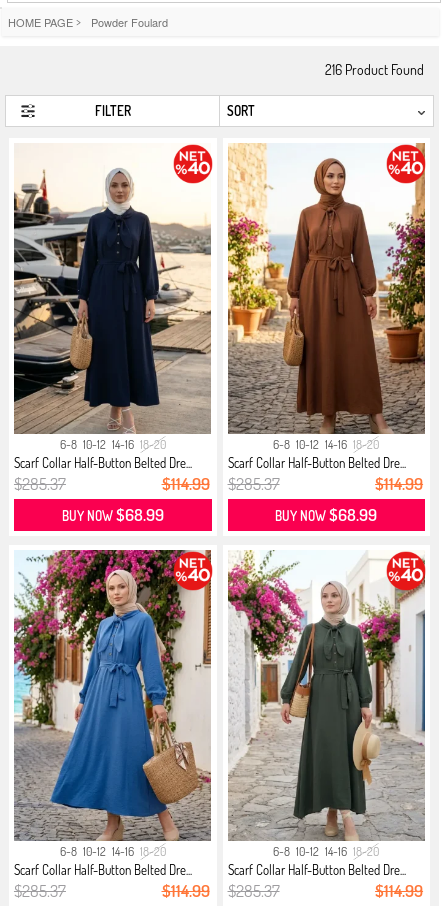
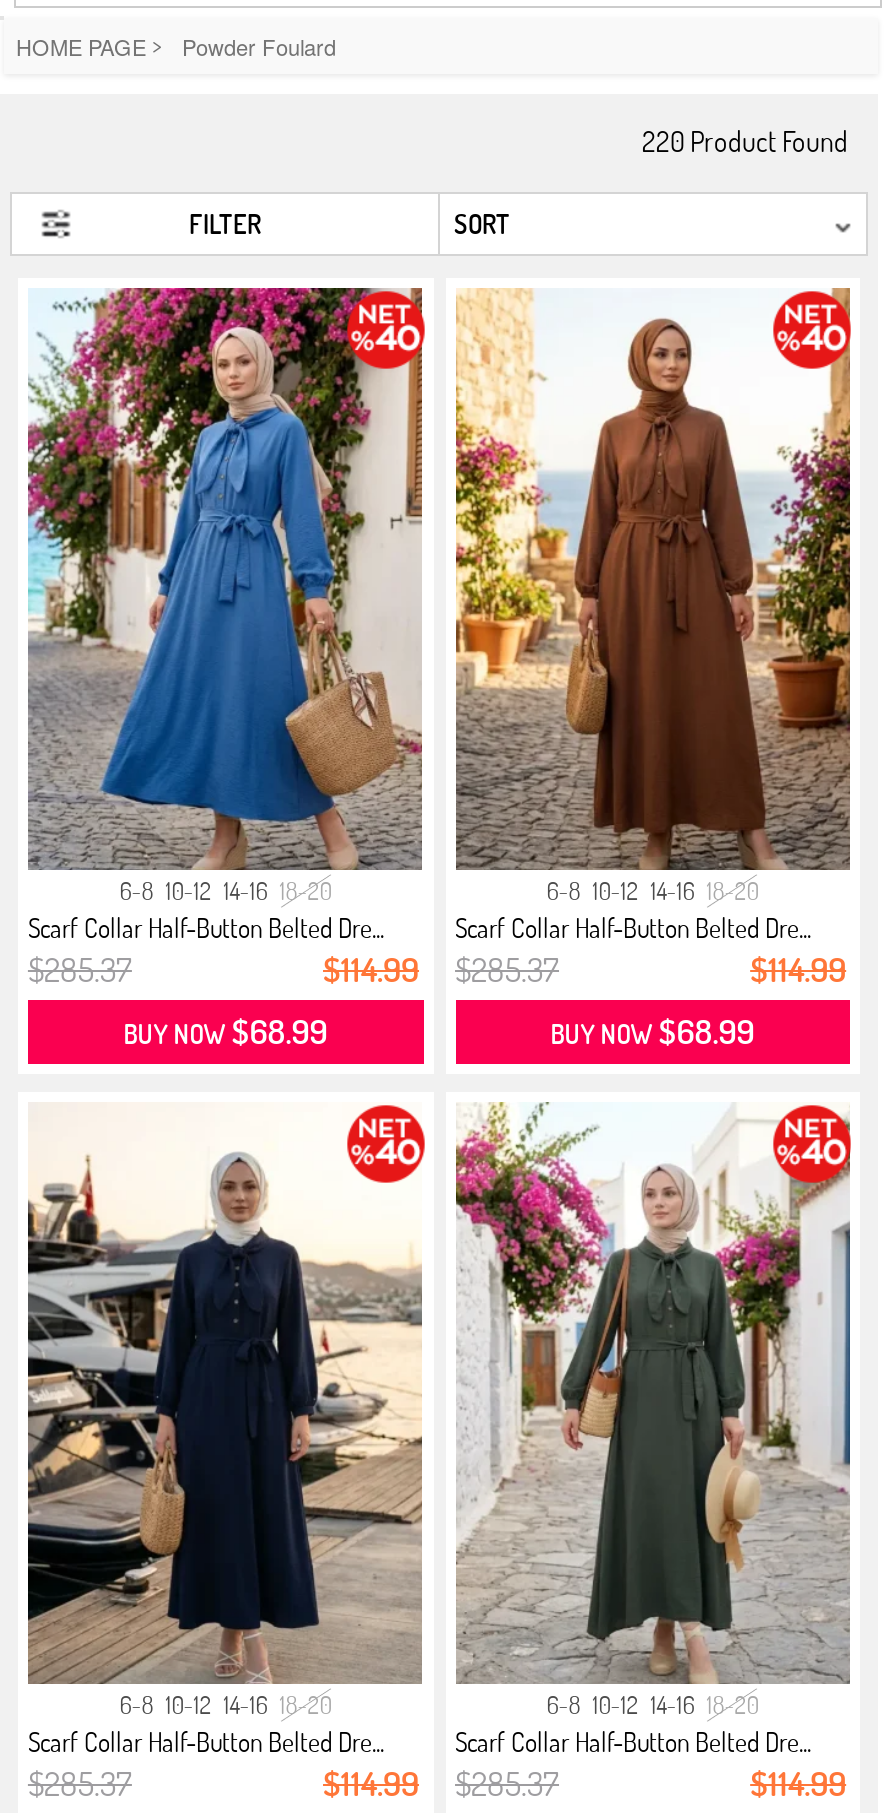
[325,61,424,78] 216 Product Found -> [642,124,848,158] 220 Product Found
moved [13,143,211,434] -> [26,1102,422,1684]: [image]
moved [13,549,212,841] -> [26,286,424,870]: [image]

